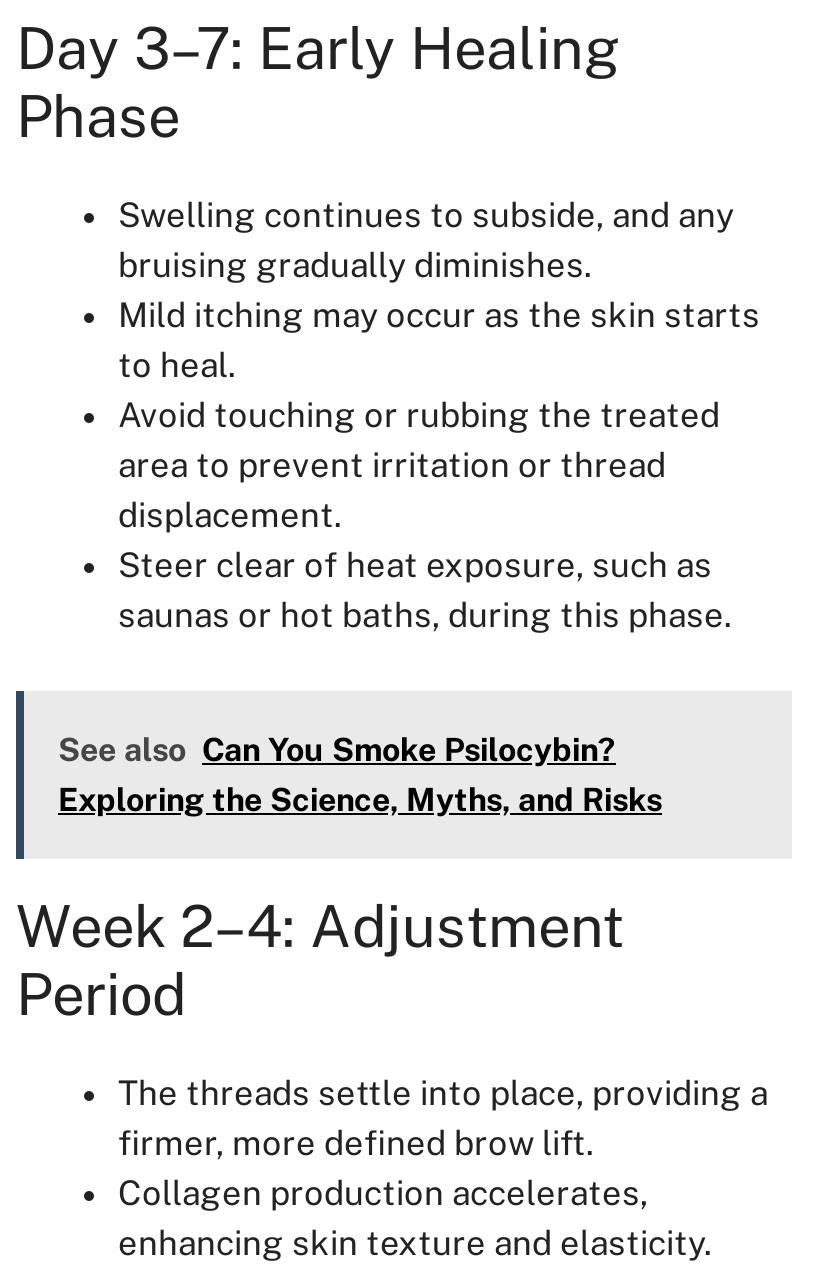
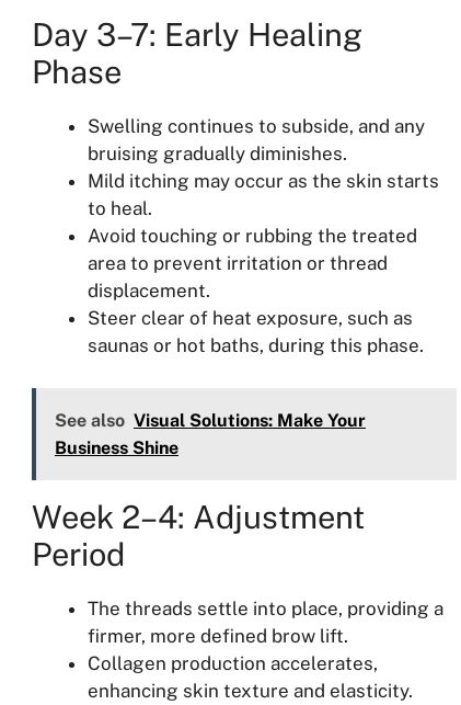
[58,731,662,819] See also Can You Smoke Psilocybin? | Exploring the Science, Myths, and Risks -> [55,410,366,458] See also Visual Solutions: Make Your | Business Shine

